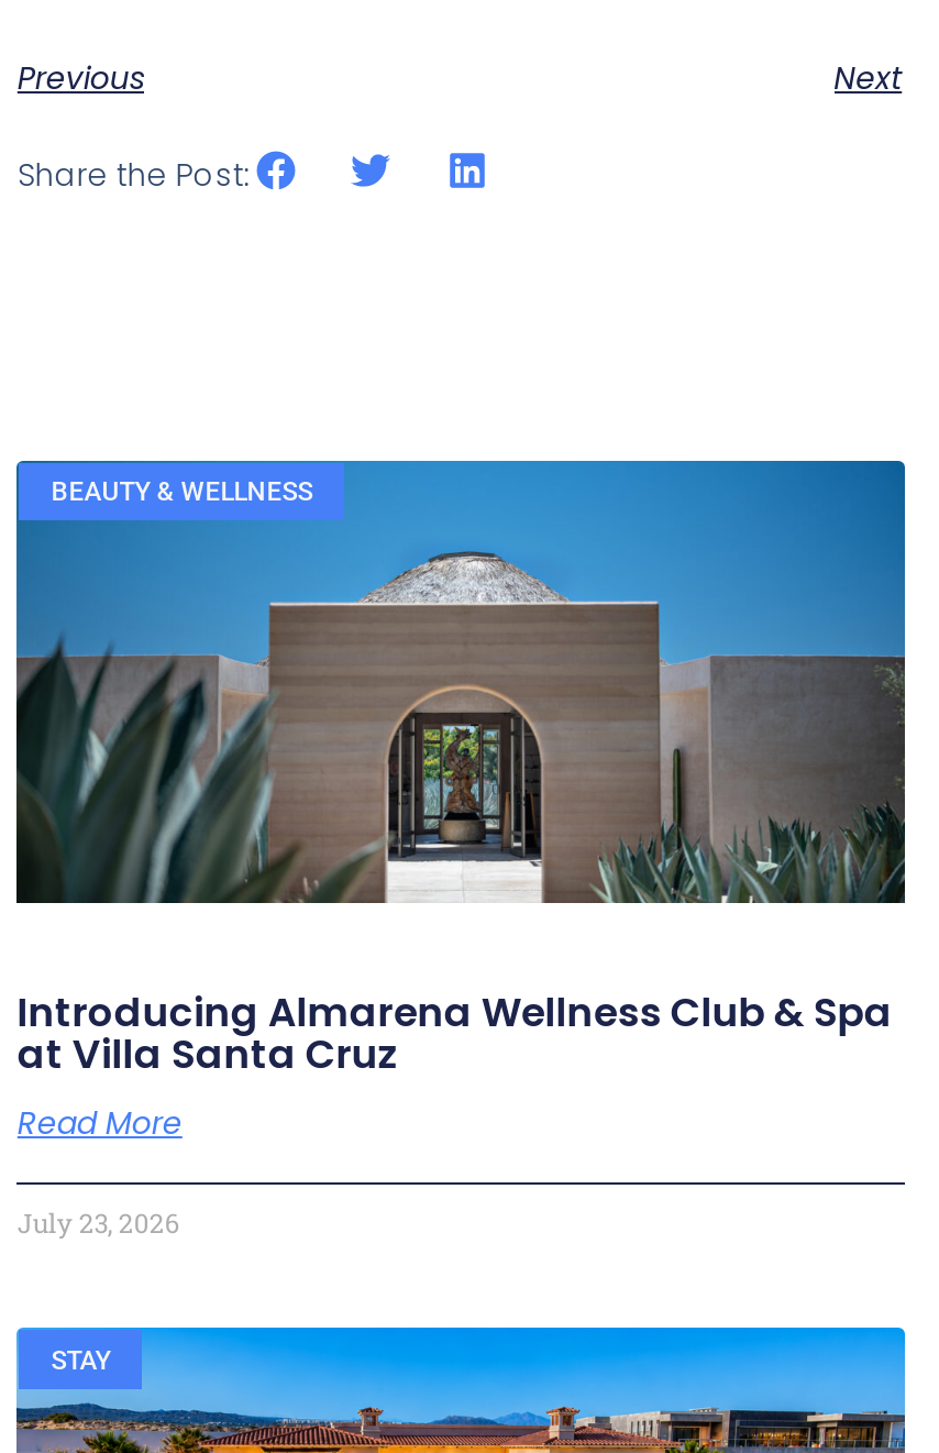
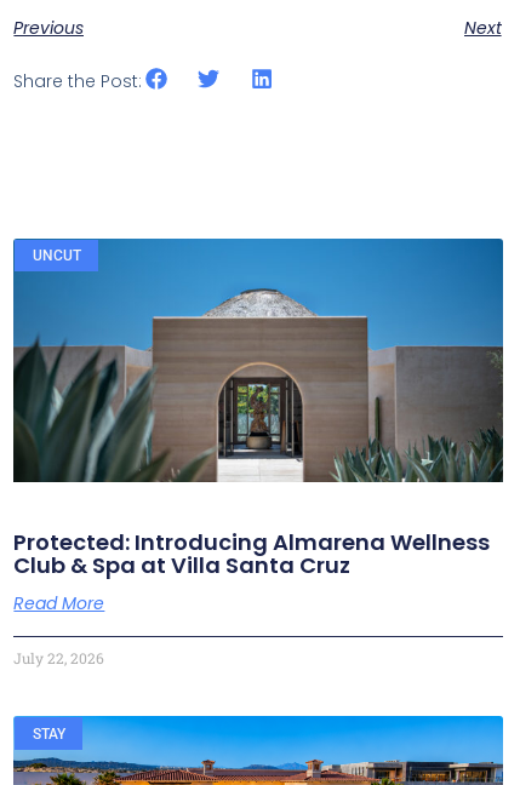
[51,476,313,507] BEAUTY & WELLNESS -> [32,247,81,264] UNCUT
[17,985,893,1082] Introducing Almarena Wellness Club & Spa | at Villa Santa Cruz -> [14,527,490,581] Protected: Introducing Almarena Wellness | Club & Spa at Villa Santa Cruz
[17,1205,180,1240] July 23, 2026 -> [14,649,105,668] July 22, 2026

